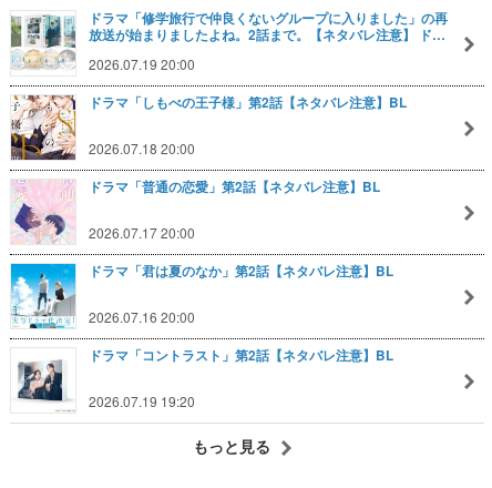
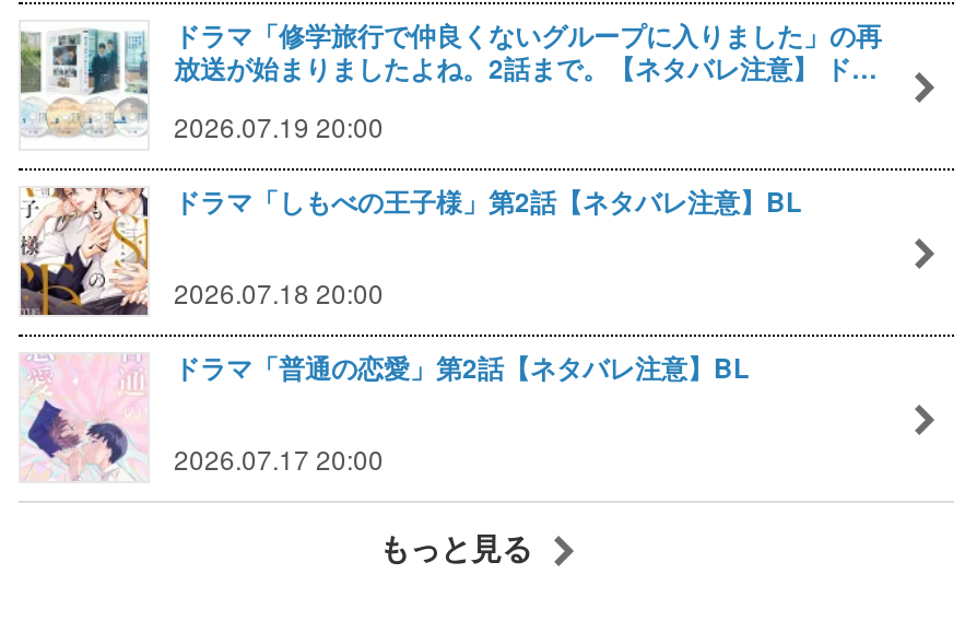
[10,261,393,410] [image] | ドラマ「君は夏のなか」第2話【ネタバレ注意】BL | 2026.07.16 20:00 | ドラマ「コントラスト」第2話【ネタバレ注意】BL | 2026.07.19 19:20 -> none
[18,359,64,403] [image] -> none

